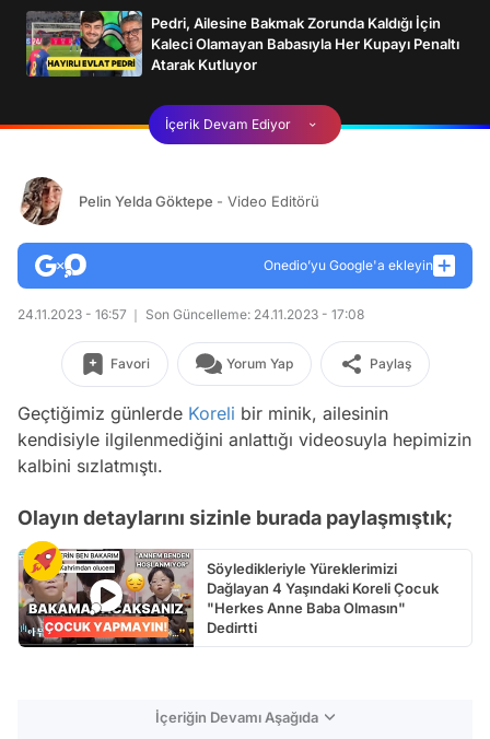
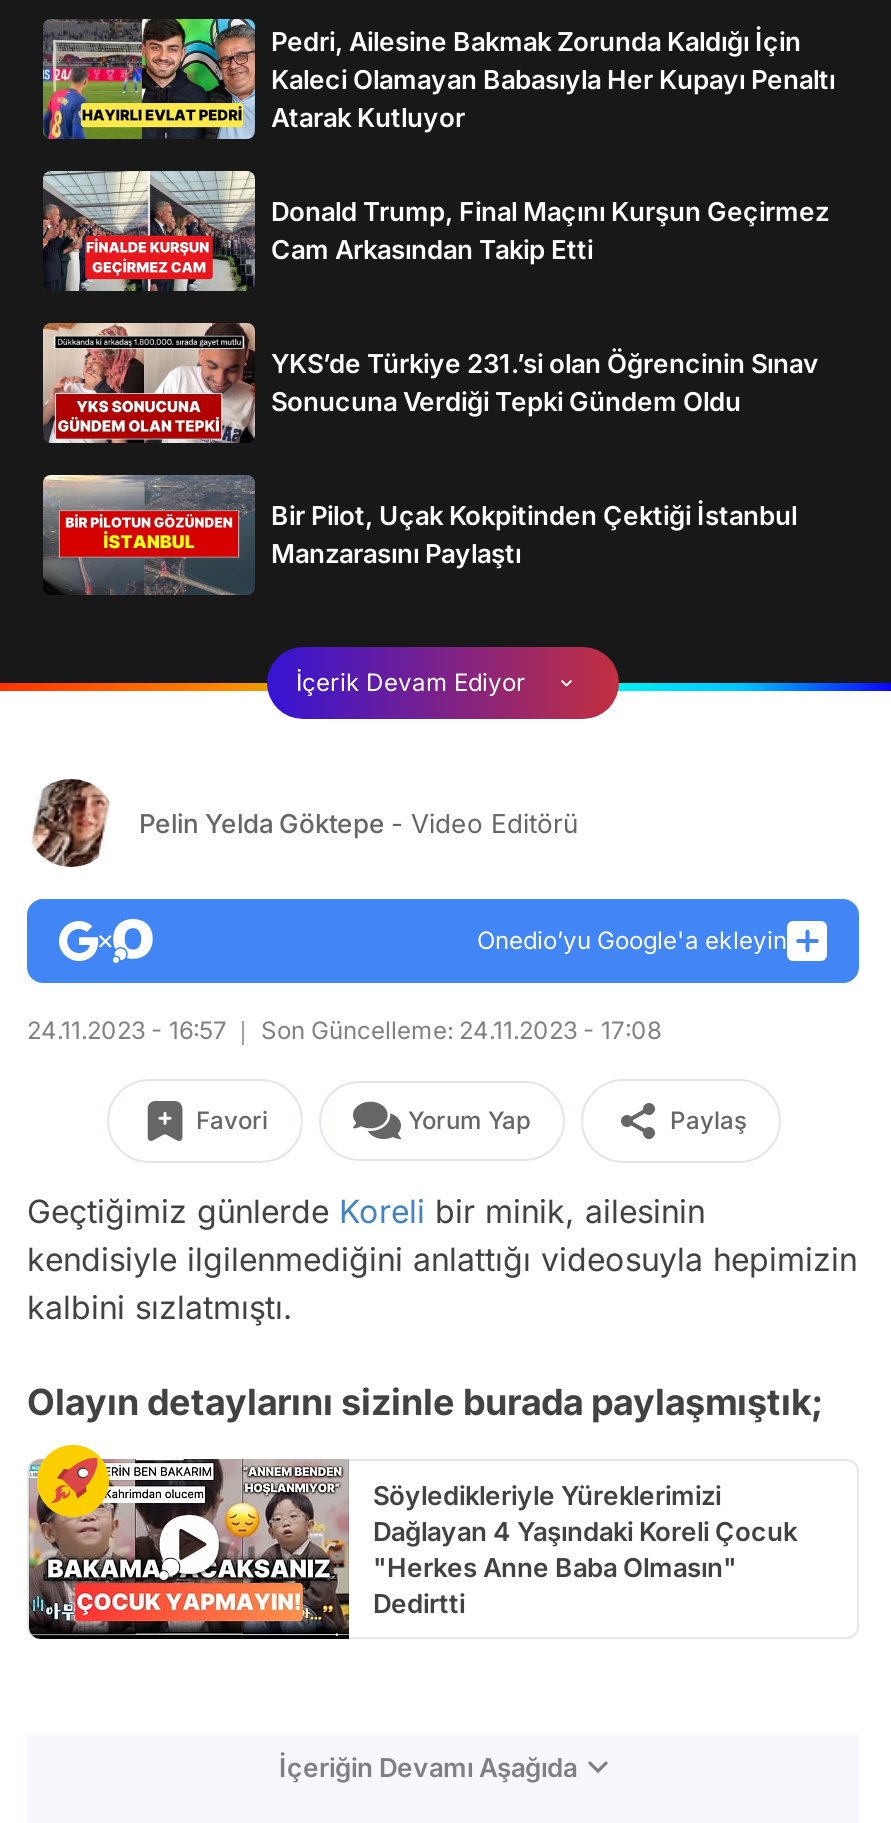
none -> [41,169,829,293] [image] | Donald Trump, Final Maçını Kurşun Geçirmez | Cam Arkasından Takip Etti
none -> [41,321,819,445] [image] | YKS’de Türkiye 231.’si olan Öğrencinin Sınav | Sonucuna Verdiği Tepki Gündem Oldu
none -> [43,473,797,595] [image] | Bir Pilot, Uçak Kokpitinden Çektiği İstanbul | Manzarasını Paylaştı

